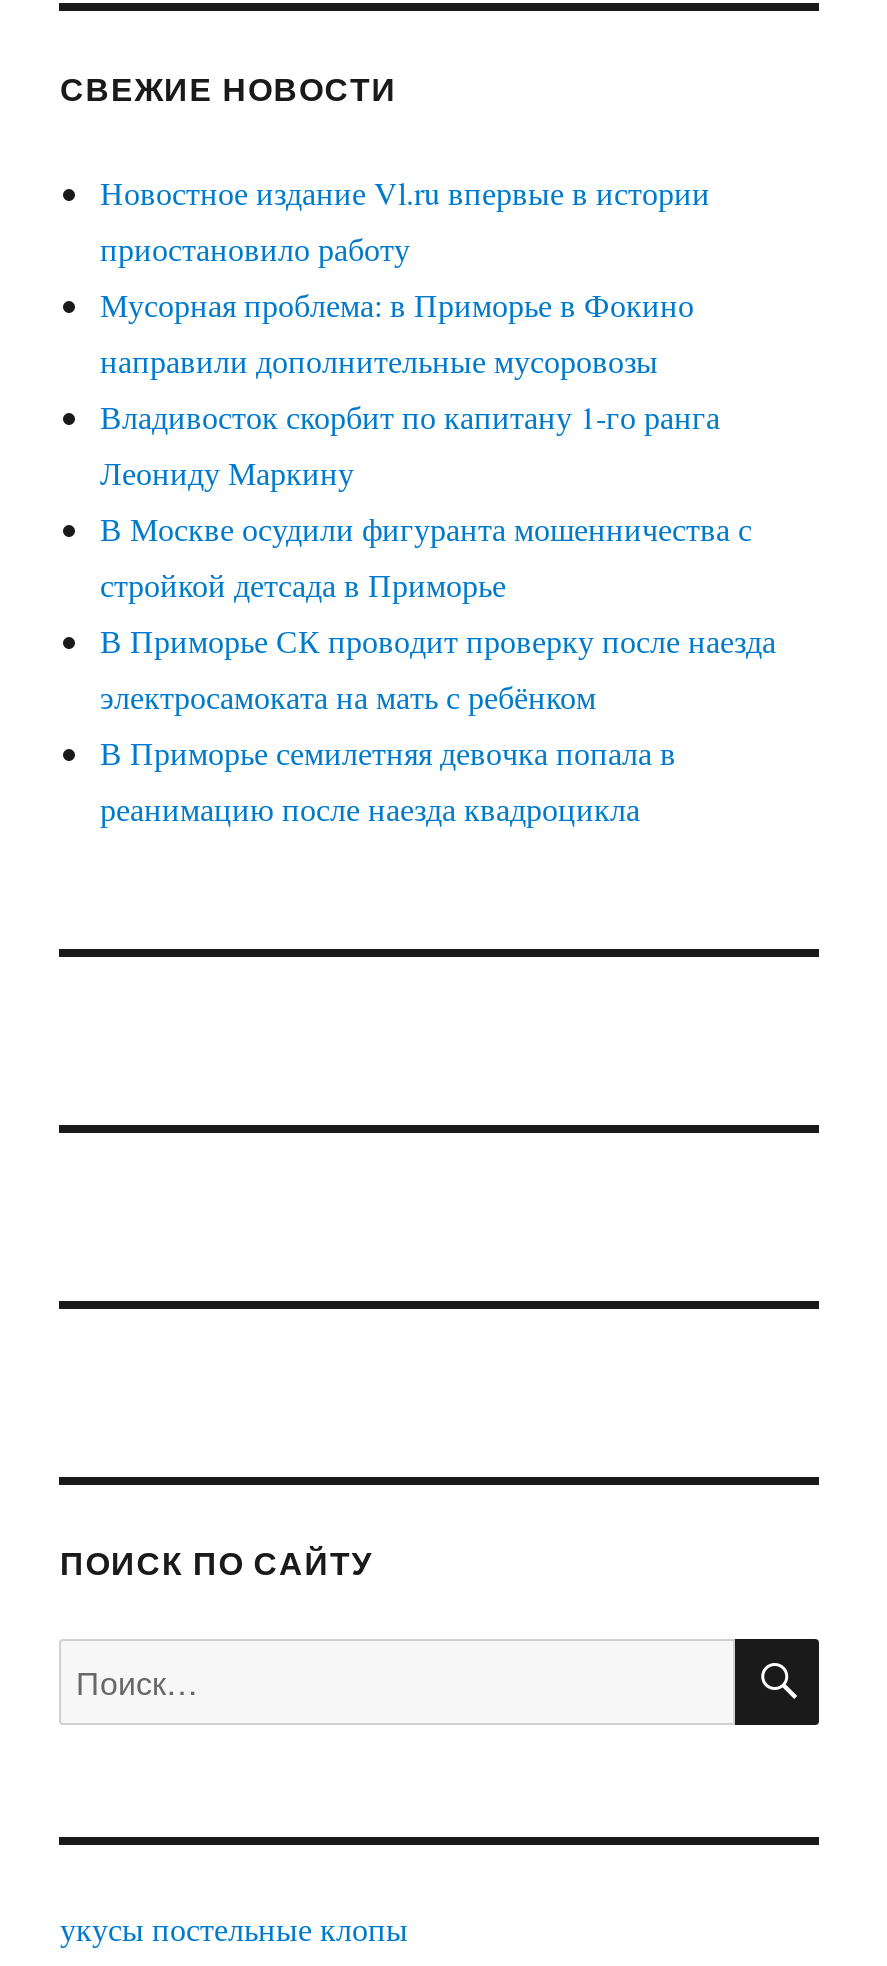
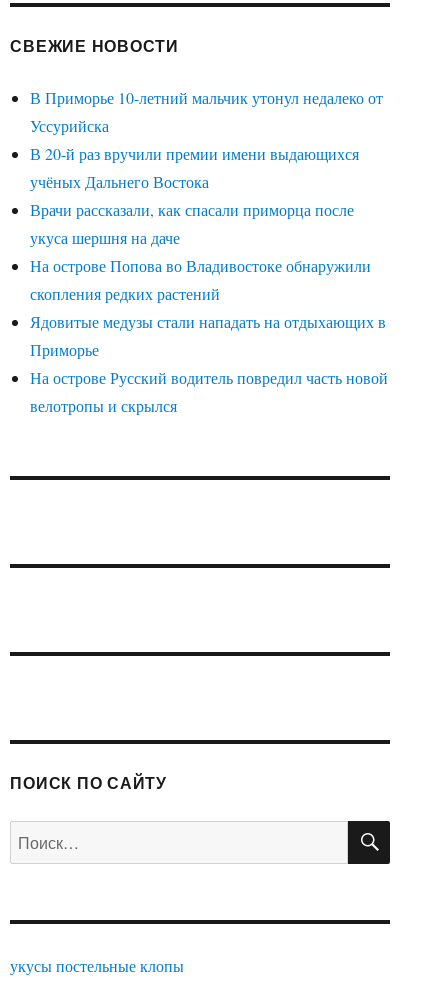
[100,170,776,828] Новостное издание Vl.ru впервые в истории | приостановило работу | Мусорная проблема: в Приморье в Фокино | направили дополнительные мусоровозы | Владивосток скорбит по капитану 1-го ранга | Леониду Маркину | В Москве осудили фигуранта мошенничества с | стройкой детсада в Приморье | В Приморье СК проводит проверку после наезда | электросамоката на мать с ребёнком | В Приморье семилетняя девочка попала в | реанимацию после наезда квадроцикла -> [30,87,388,416] В Приморье 10-летний мальчик утонул недалеко от | Уссурийска | В 20-й раз вручили премии имени выдающихся | учёных Дальнего Востока | Врачи рассказали, как спасали приморца после | укуса шершня на даче | На острове Попова во Владивостоке обнаружили | скопления редких растений | Ядовитые медузы стали нападать на отдыхающих в | Приморье | На острове Русский водитель повредил часть новой | велотропы и скрылся

